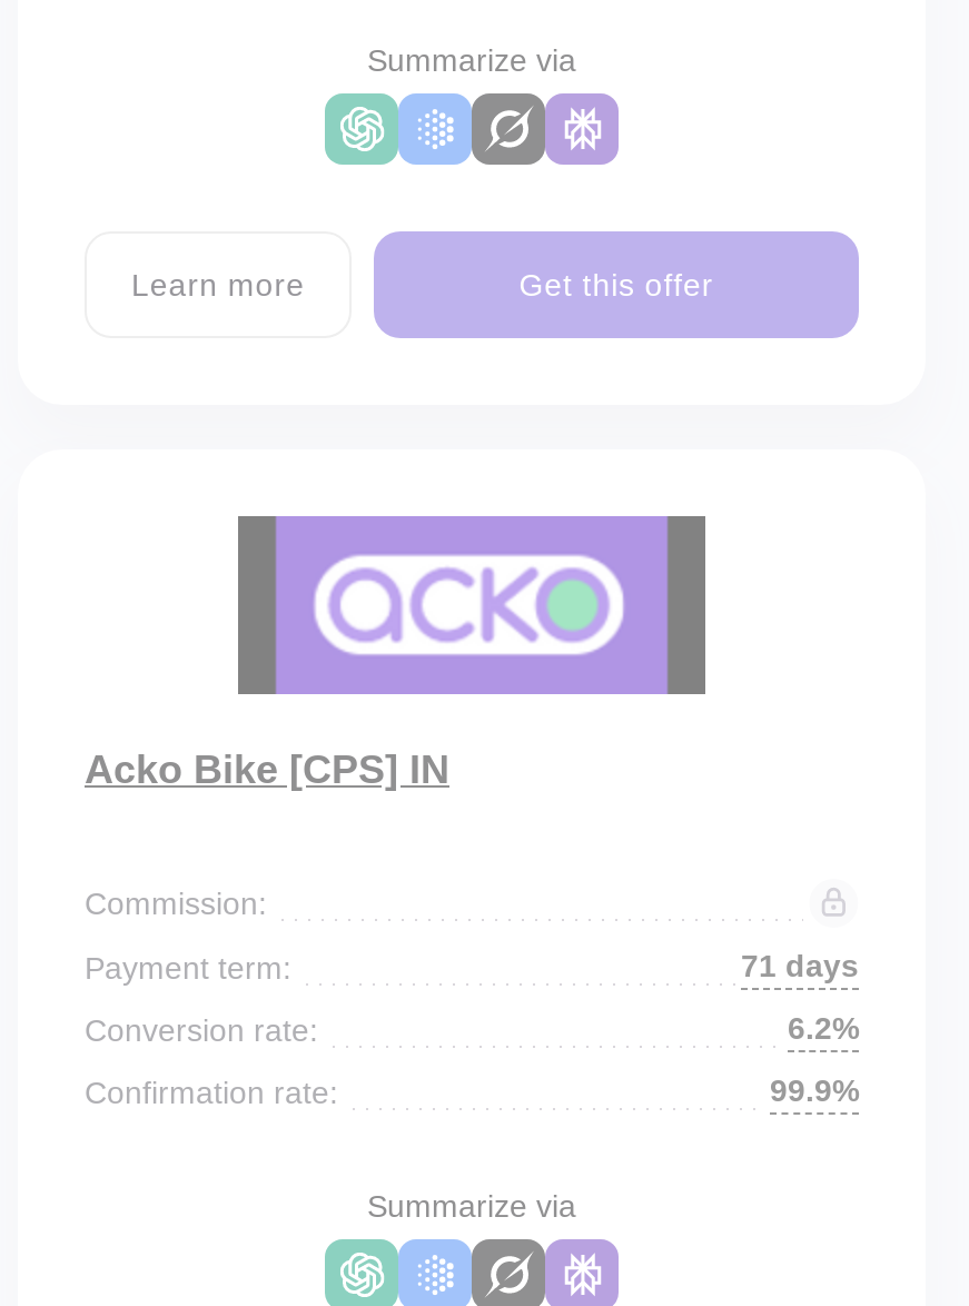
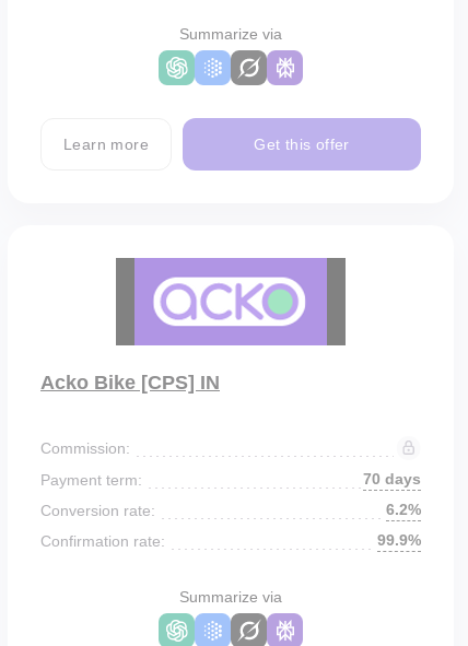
[741,948,859,983] 71 days -> [363,470,421,488] 70 days

